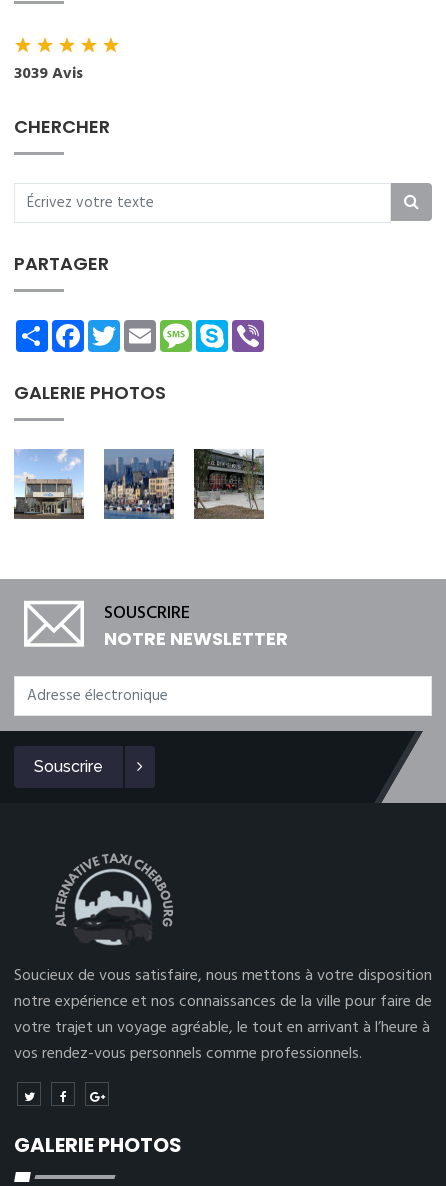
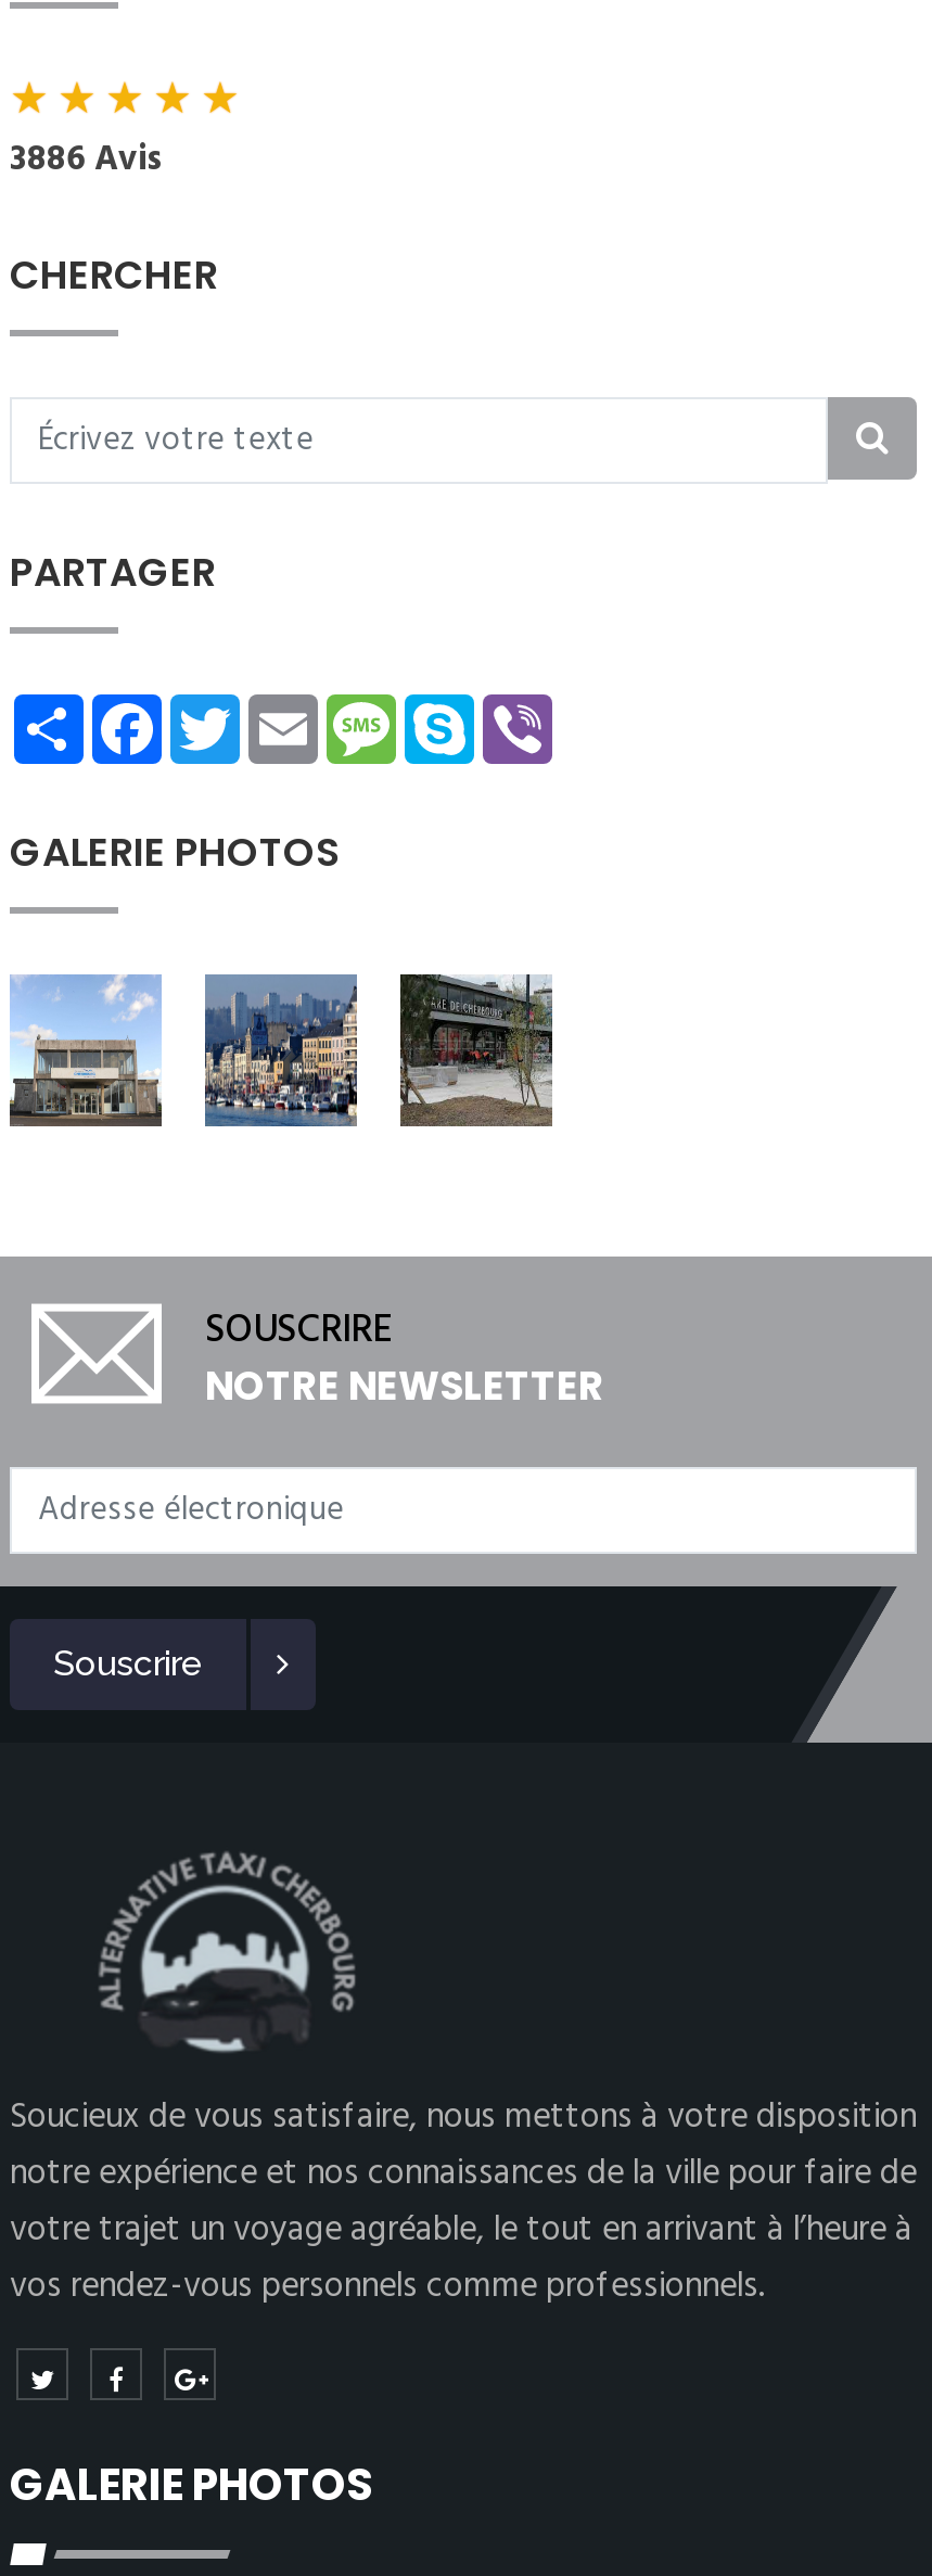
[14,61,83,87] 3039 Avis -> [10,132,162,189] 3886 Avis

